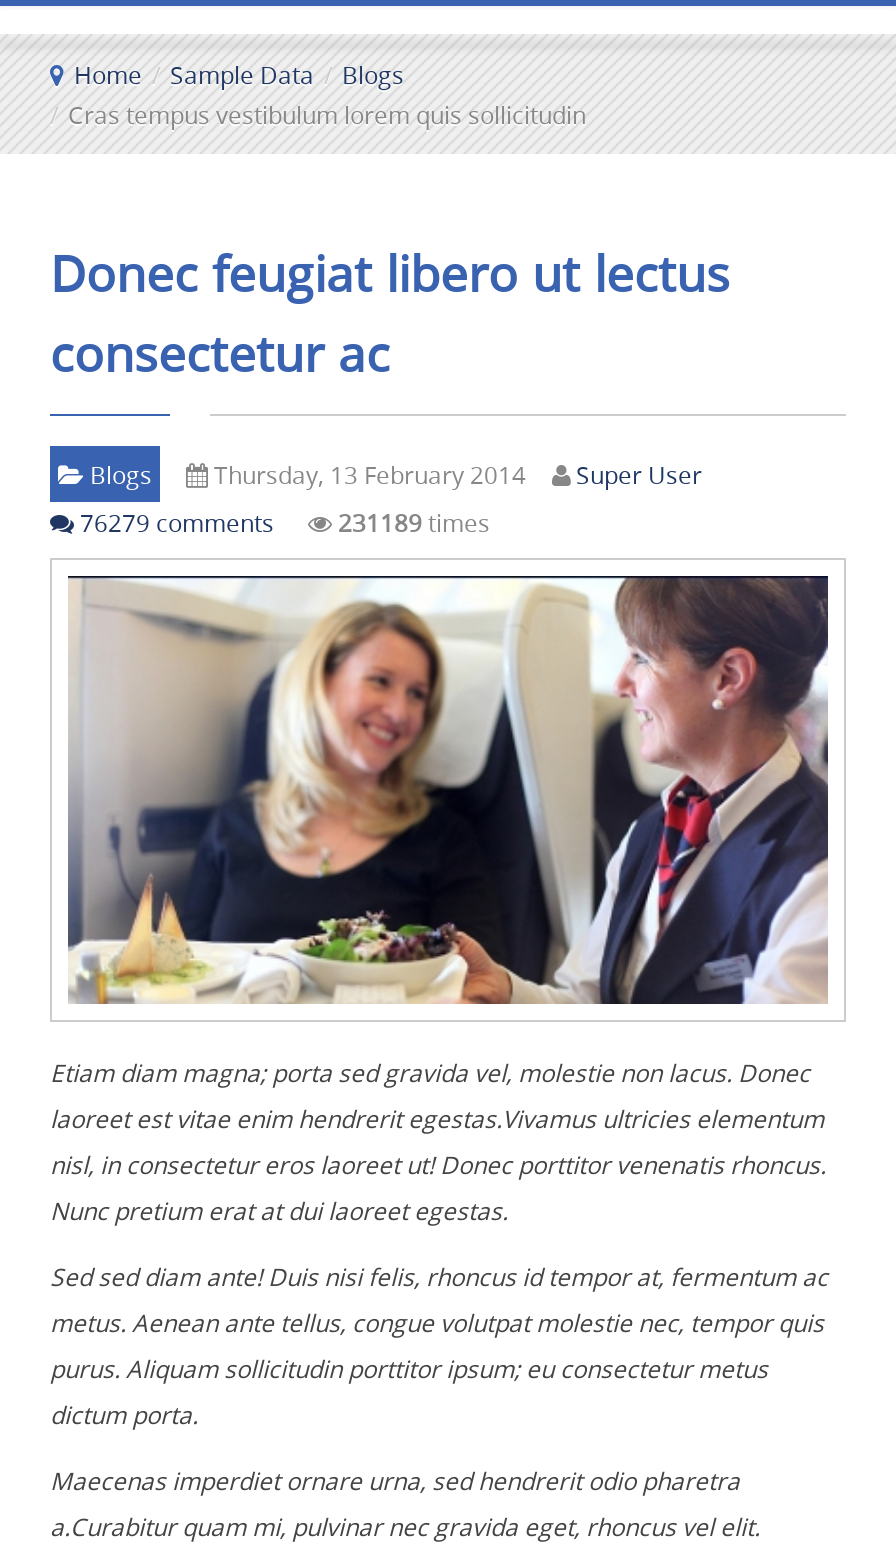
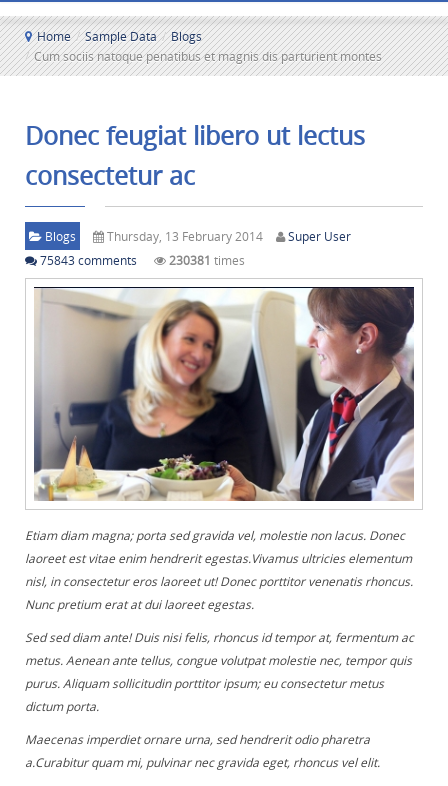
[50,98,586,130] / Cras tempus vestibulum lorem quis sollicitudin -> [25,48,382,64] / Cum sociis natoque penatibus et magnis dis parturient montes
[80,506,274,538] 76279 comments -> [40,252,137,268] 75843 comments
[338,506,490,538] 231189 times -> [169,252,245,268] 230381 times

